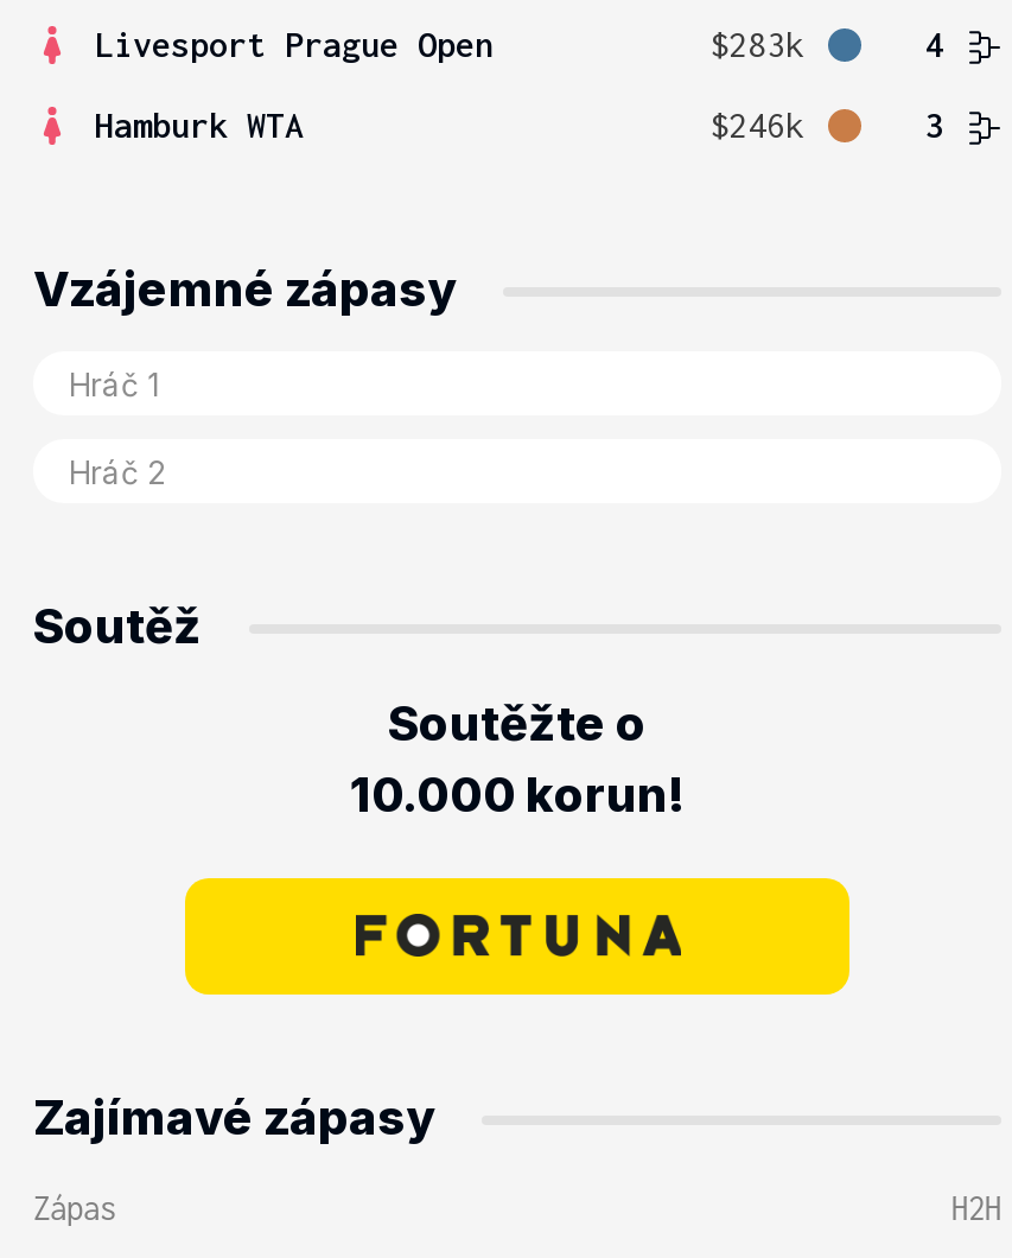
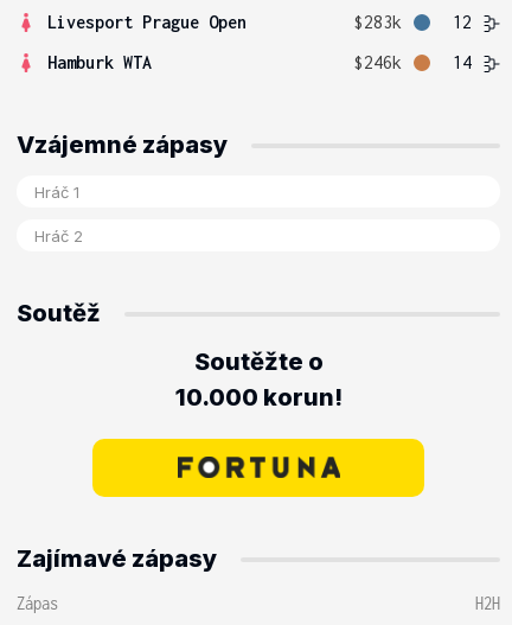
[925,24,944,64] 4 -> [453,12,472,32] 12
[925,104,944,145] 3 -> [453,52,472,72] 14

